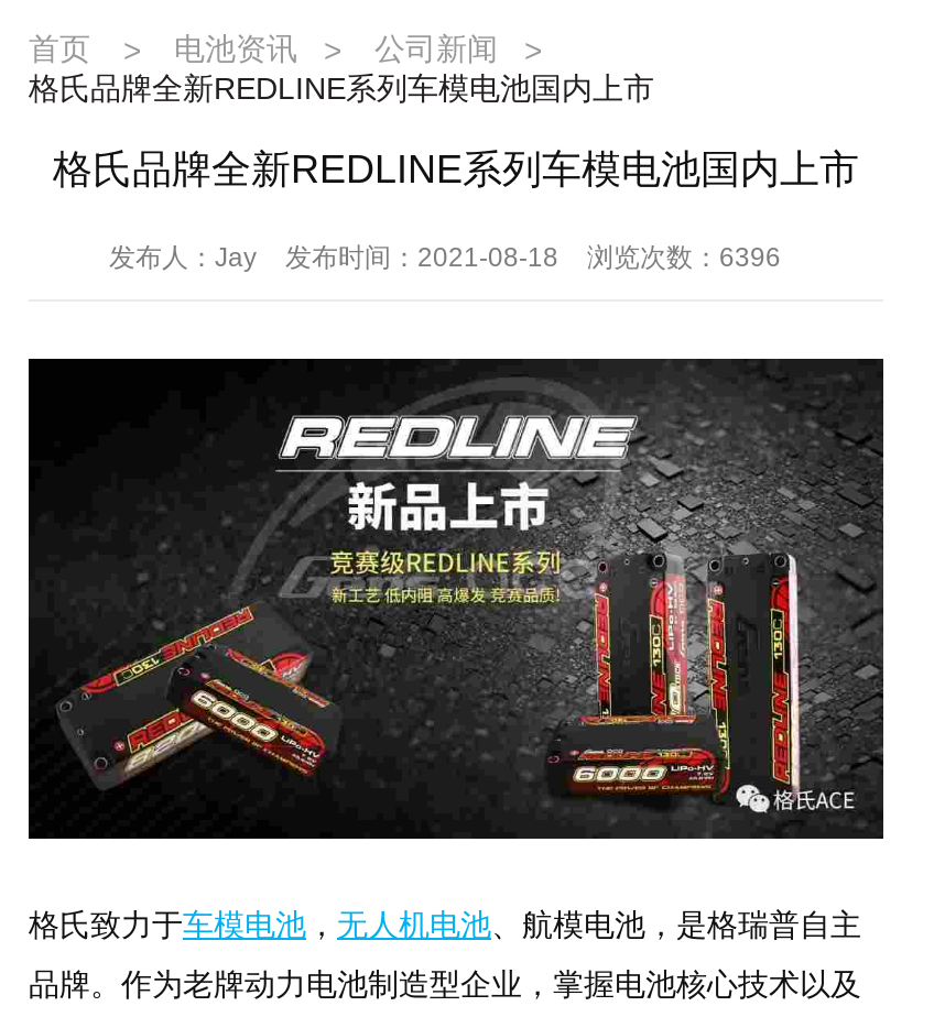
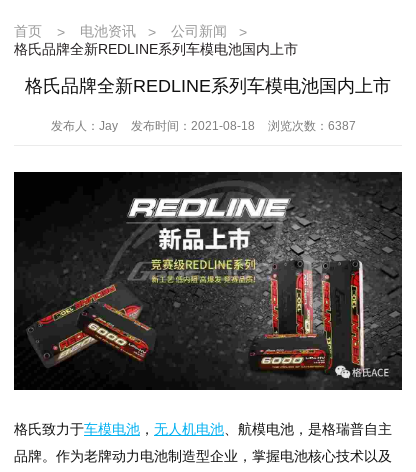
[109,242,781,273] 发布人：Jay 发布时间：2021-08-18 浏览次数：6396 -> [50,119,355,133] 发布人：Jay 发布时间：2021-08-18 浏览次数：6387

